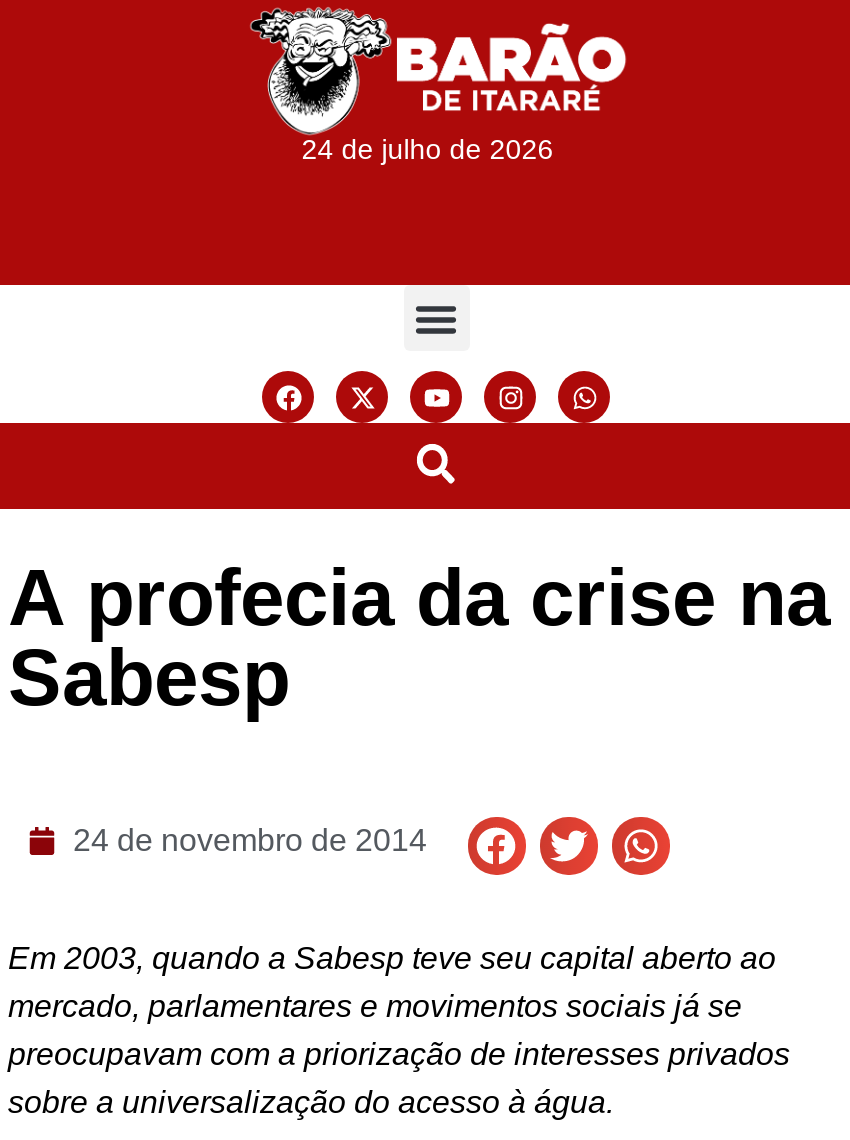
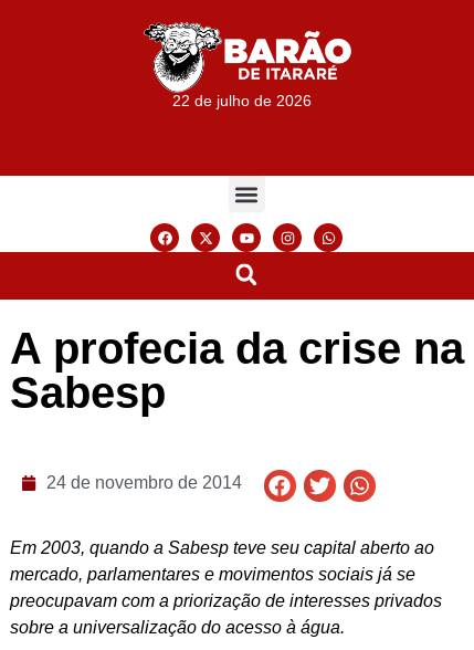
[301,134,553,166] 24 de julho de 2026 -> [172,92,311,110] 22 de julho de 2026

